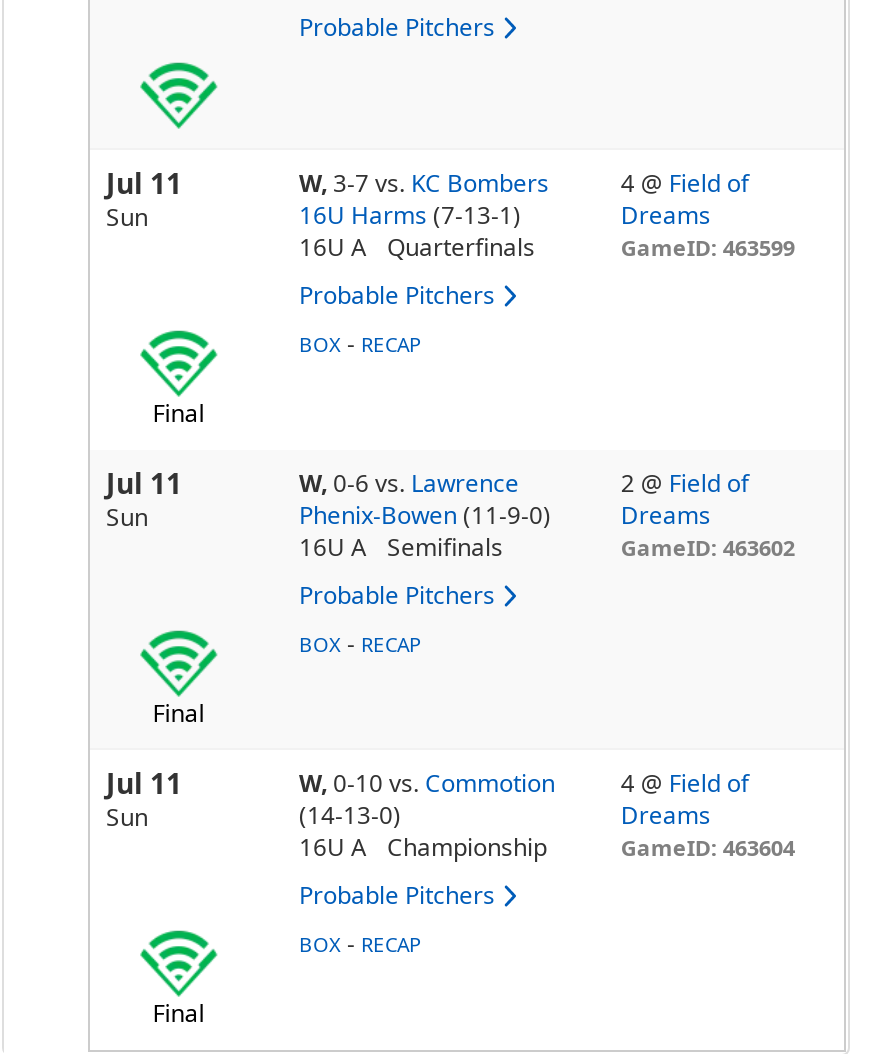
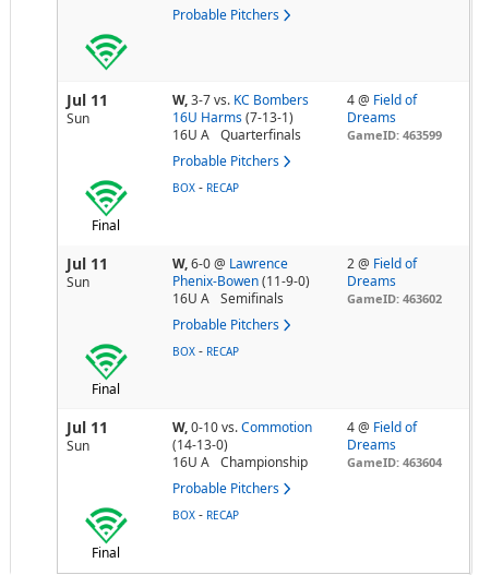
[299,466,519,500] W, 0-6 vs. Lawrence -> [172,254,288,273] W, 6-0 @ Lawrence

